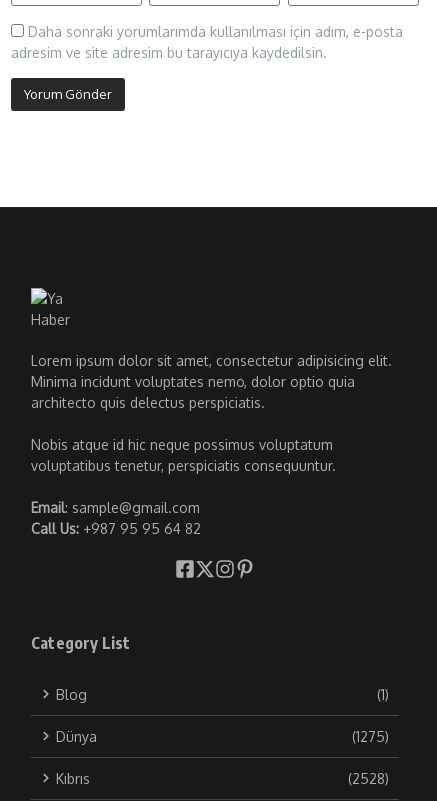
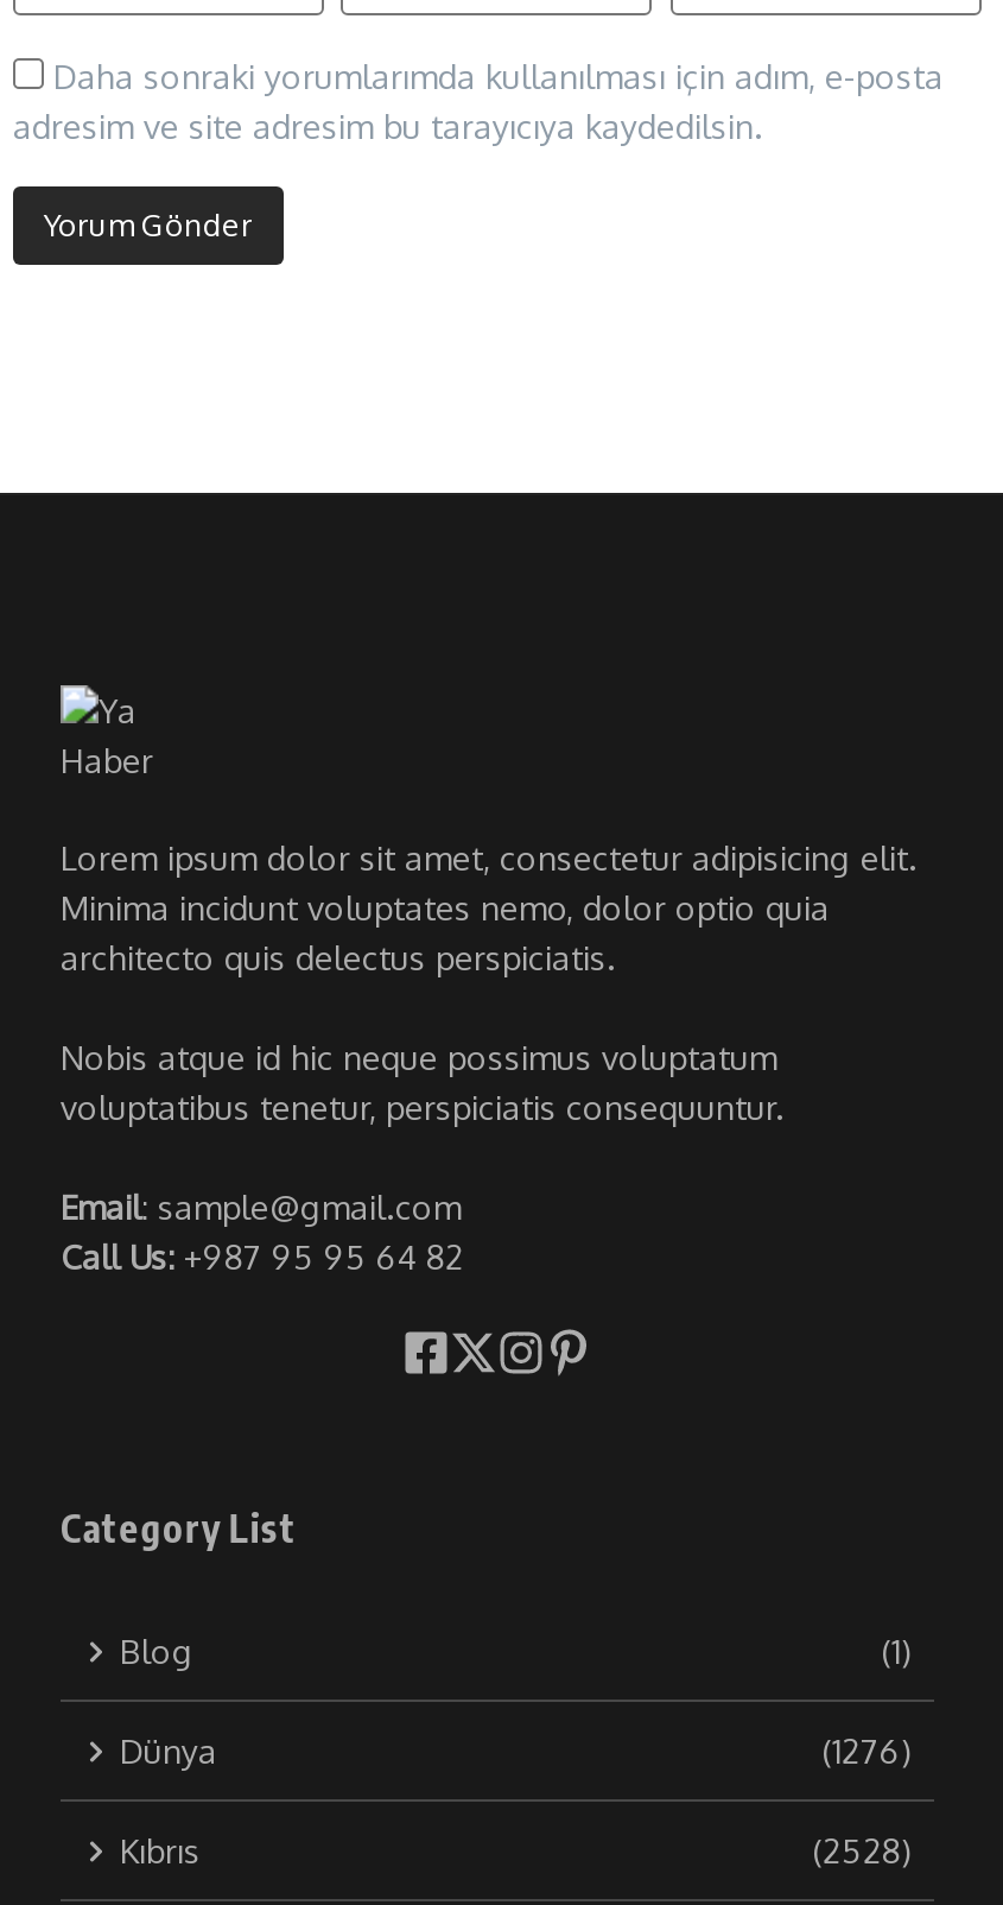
[352,728,389,745] (1275) -> [823,1732,910,1772] (1276)

